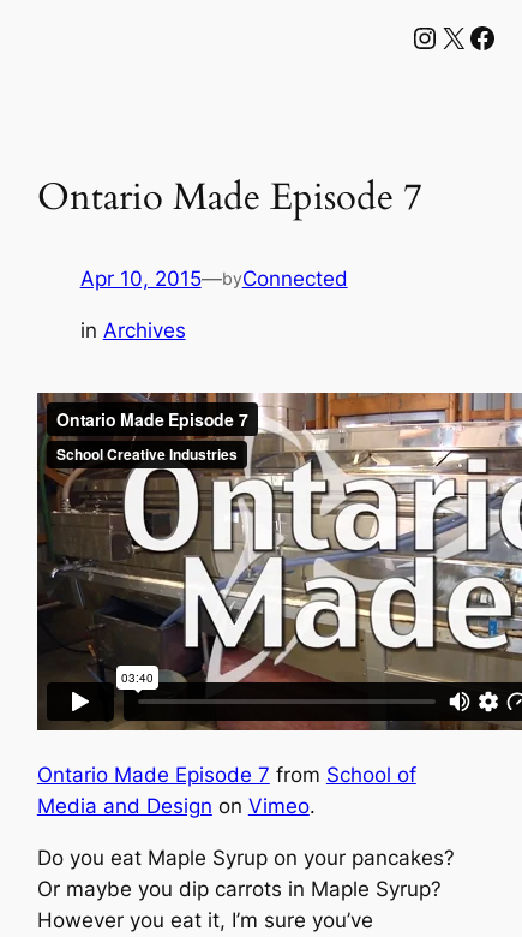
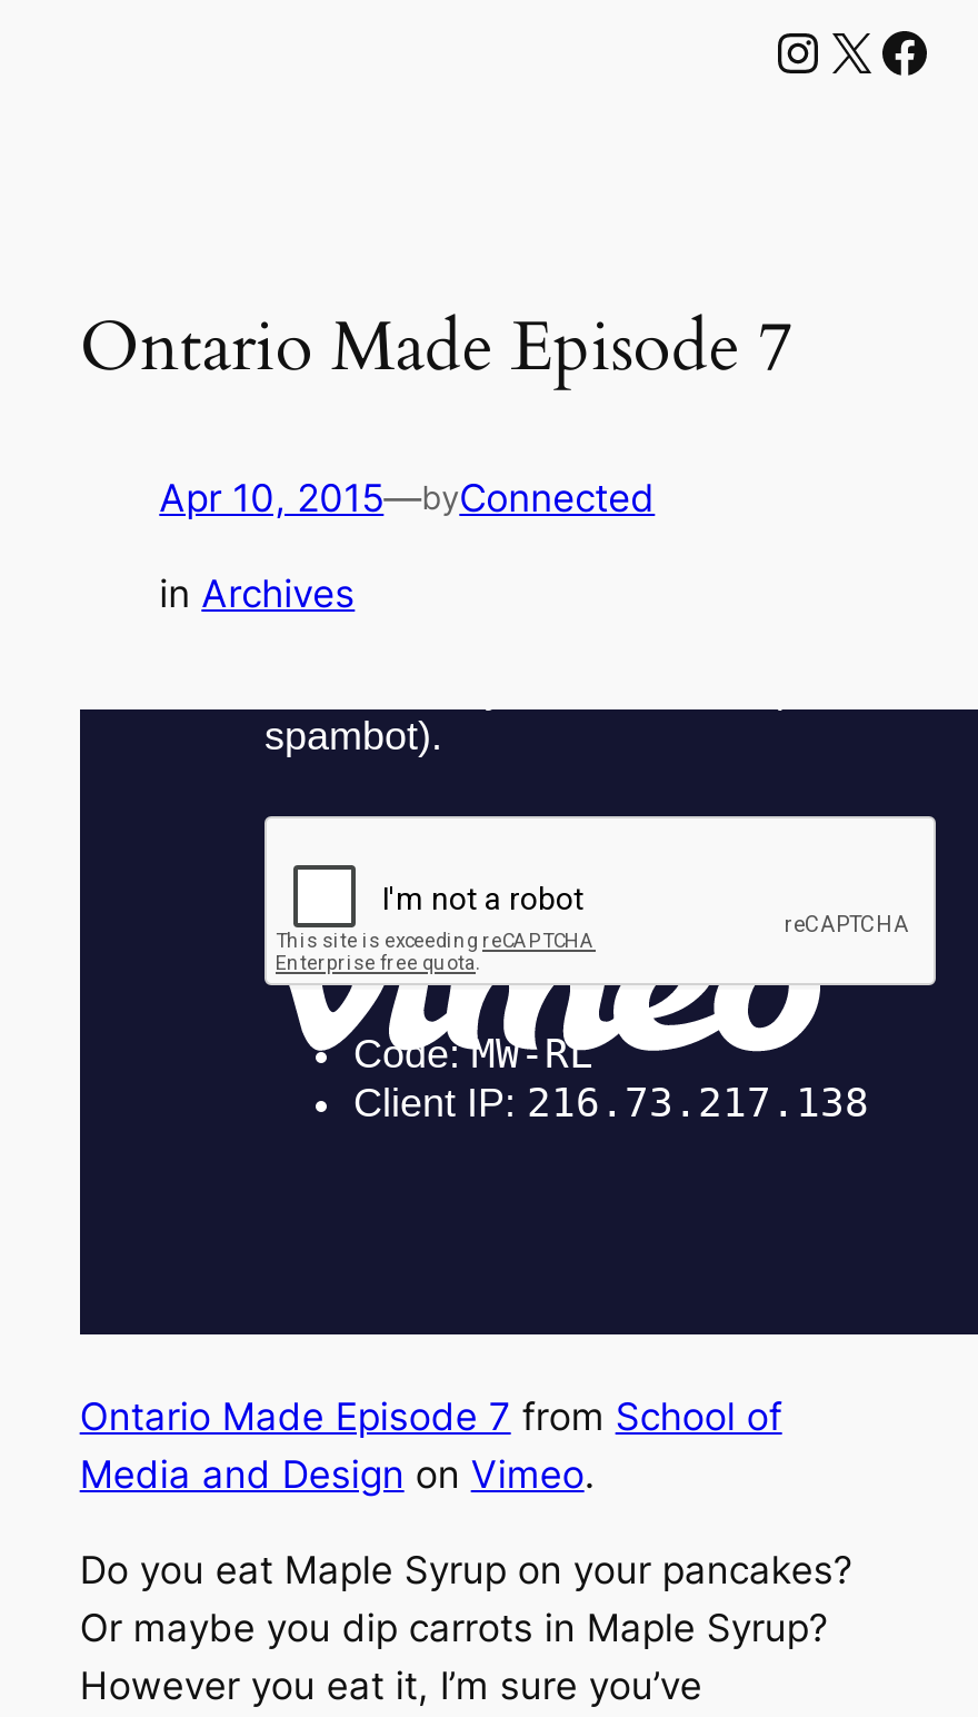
[37,392,518,732] [image] -> [80,707,971,1337] [image]

